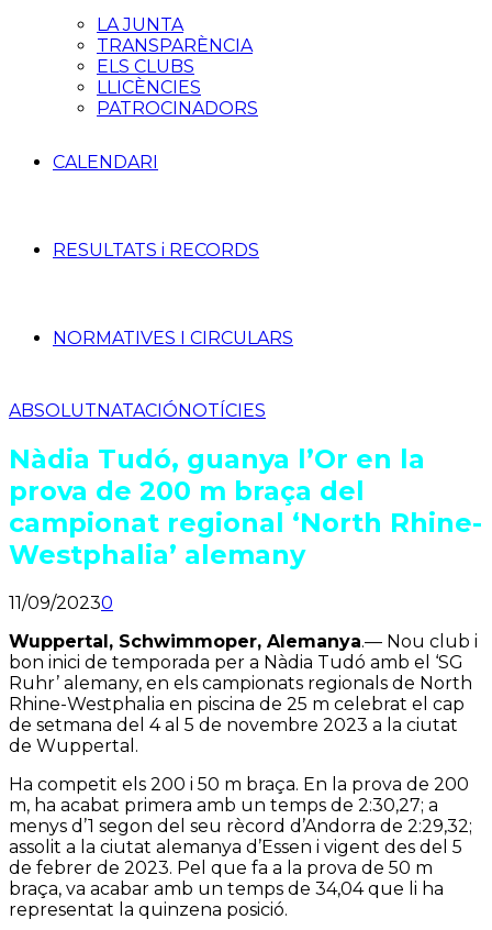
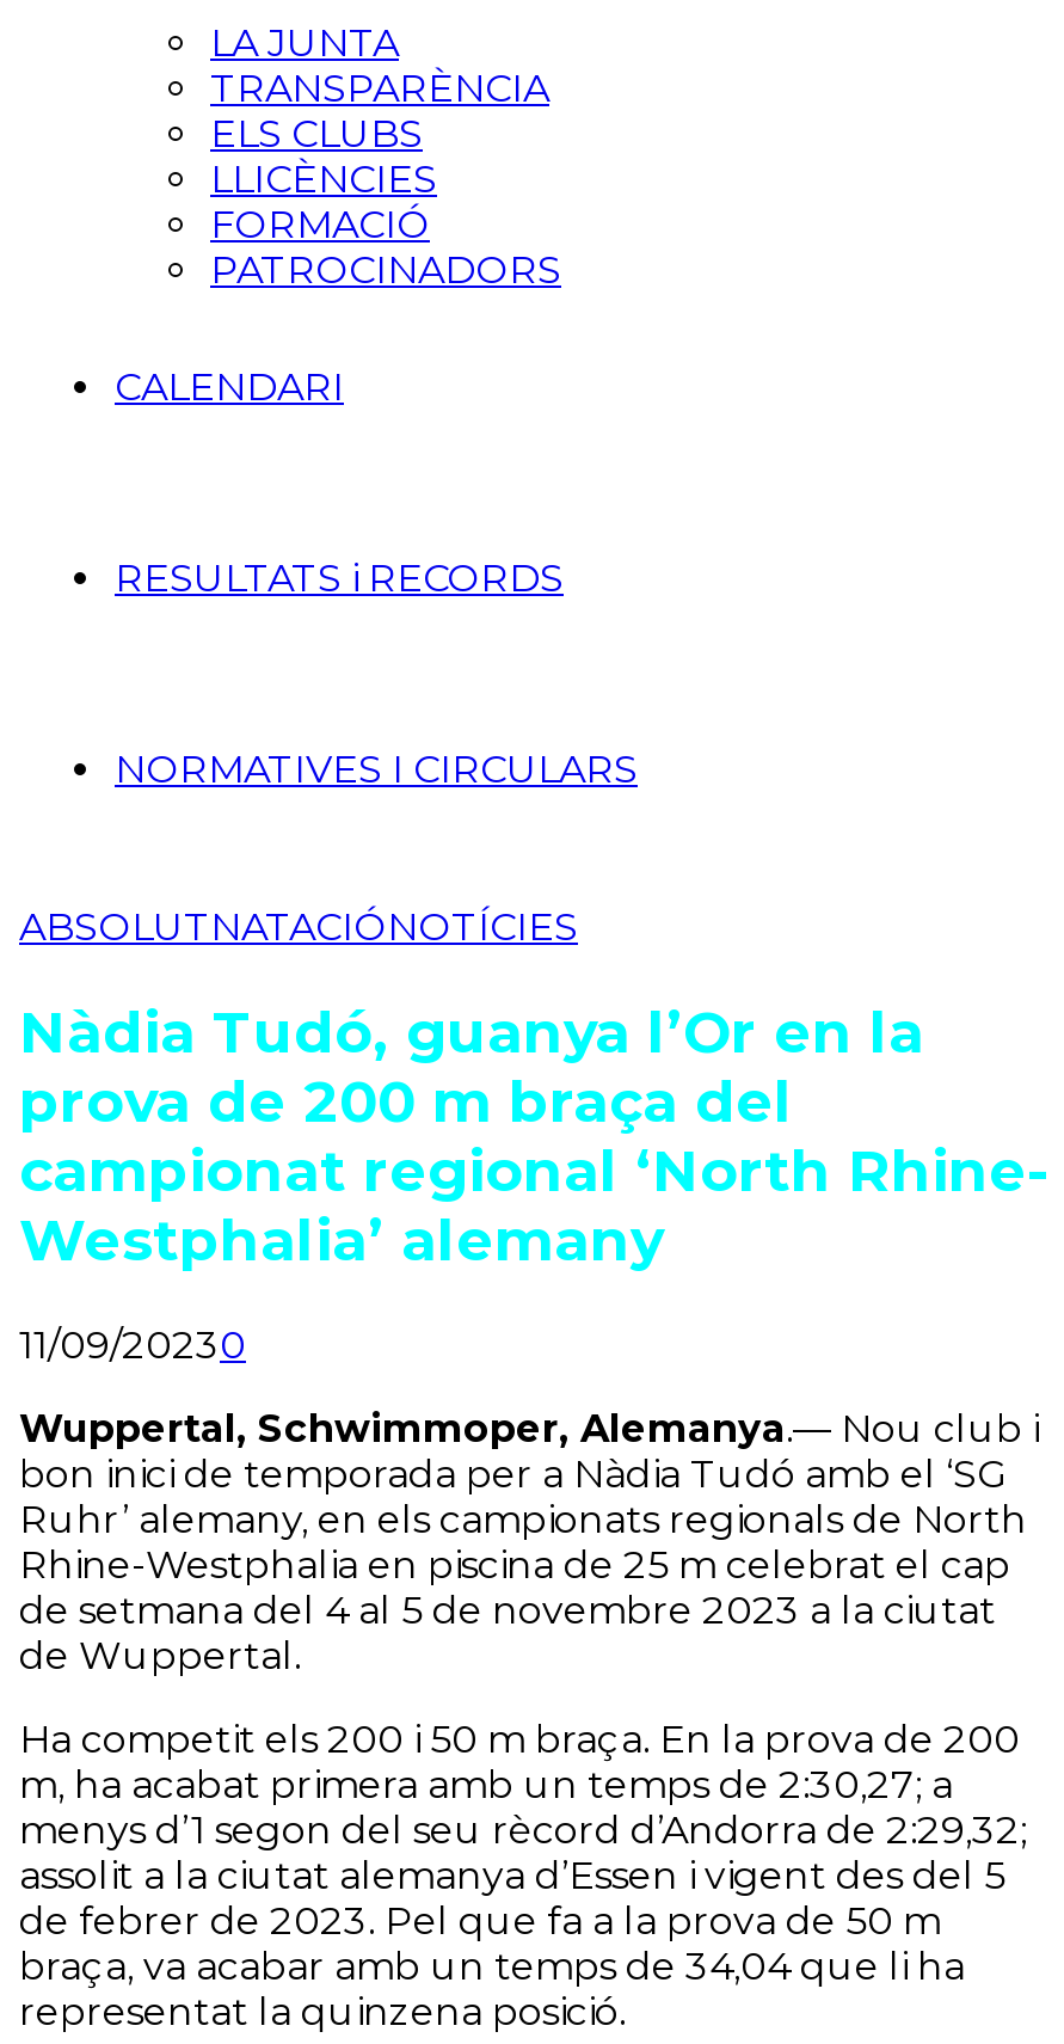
none -> [210,202,430,247] FORMACIÓ

